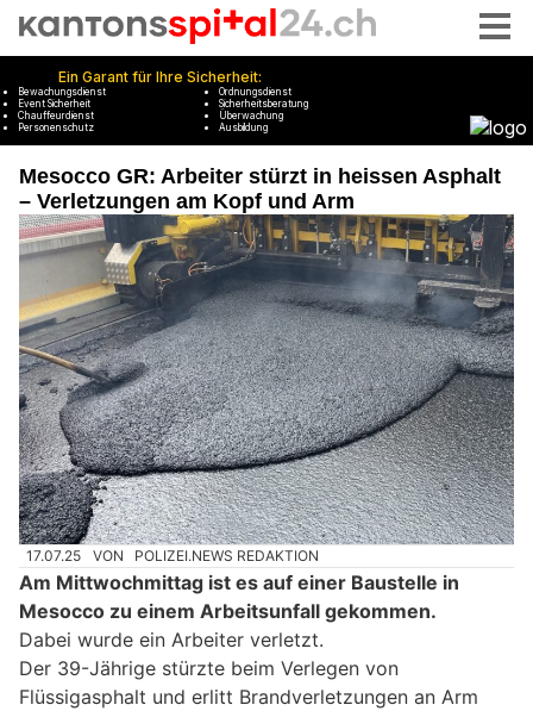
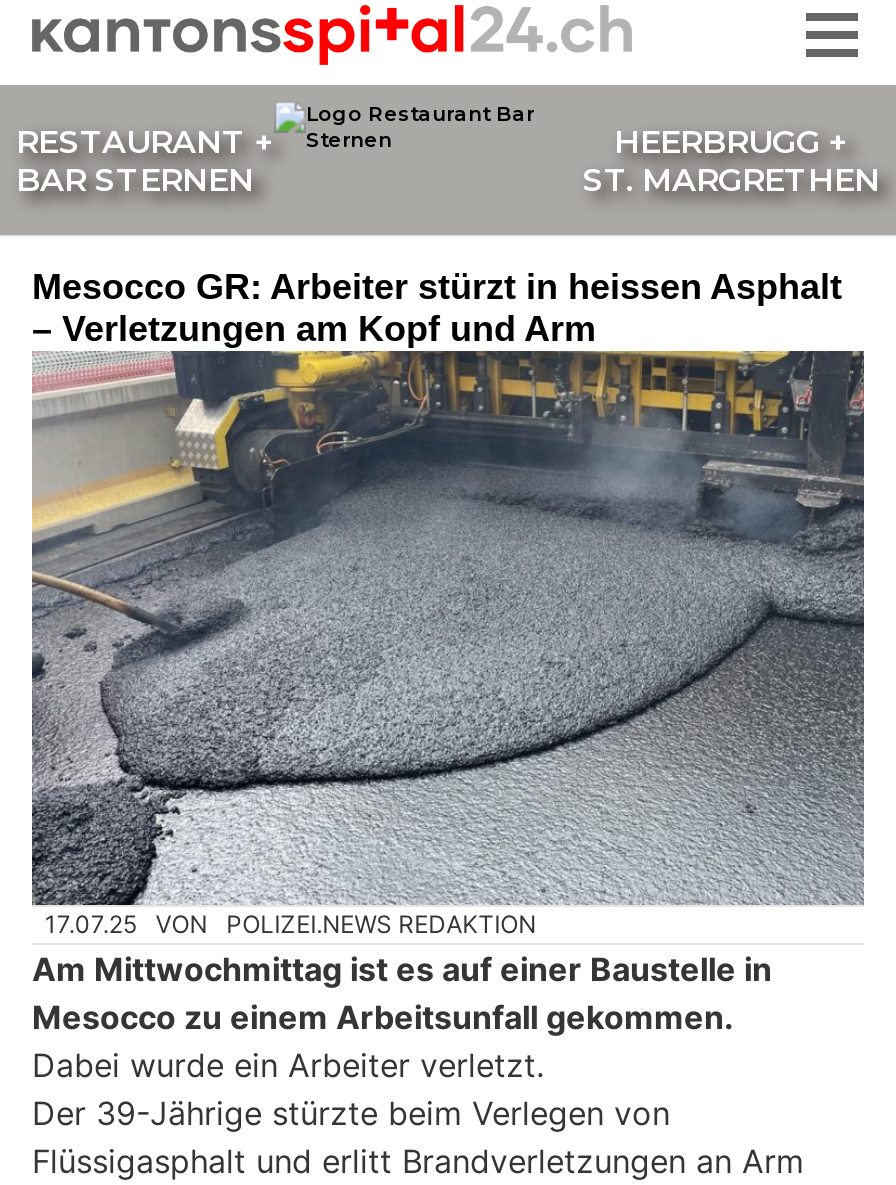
[4,56,529,145] [image] -> [6,87,890,233] [image]

